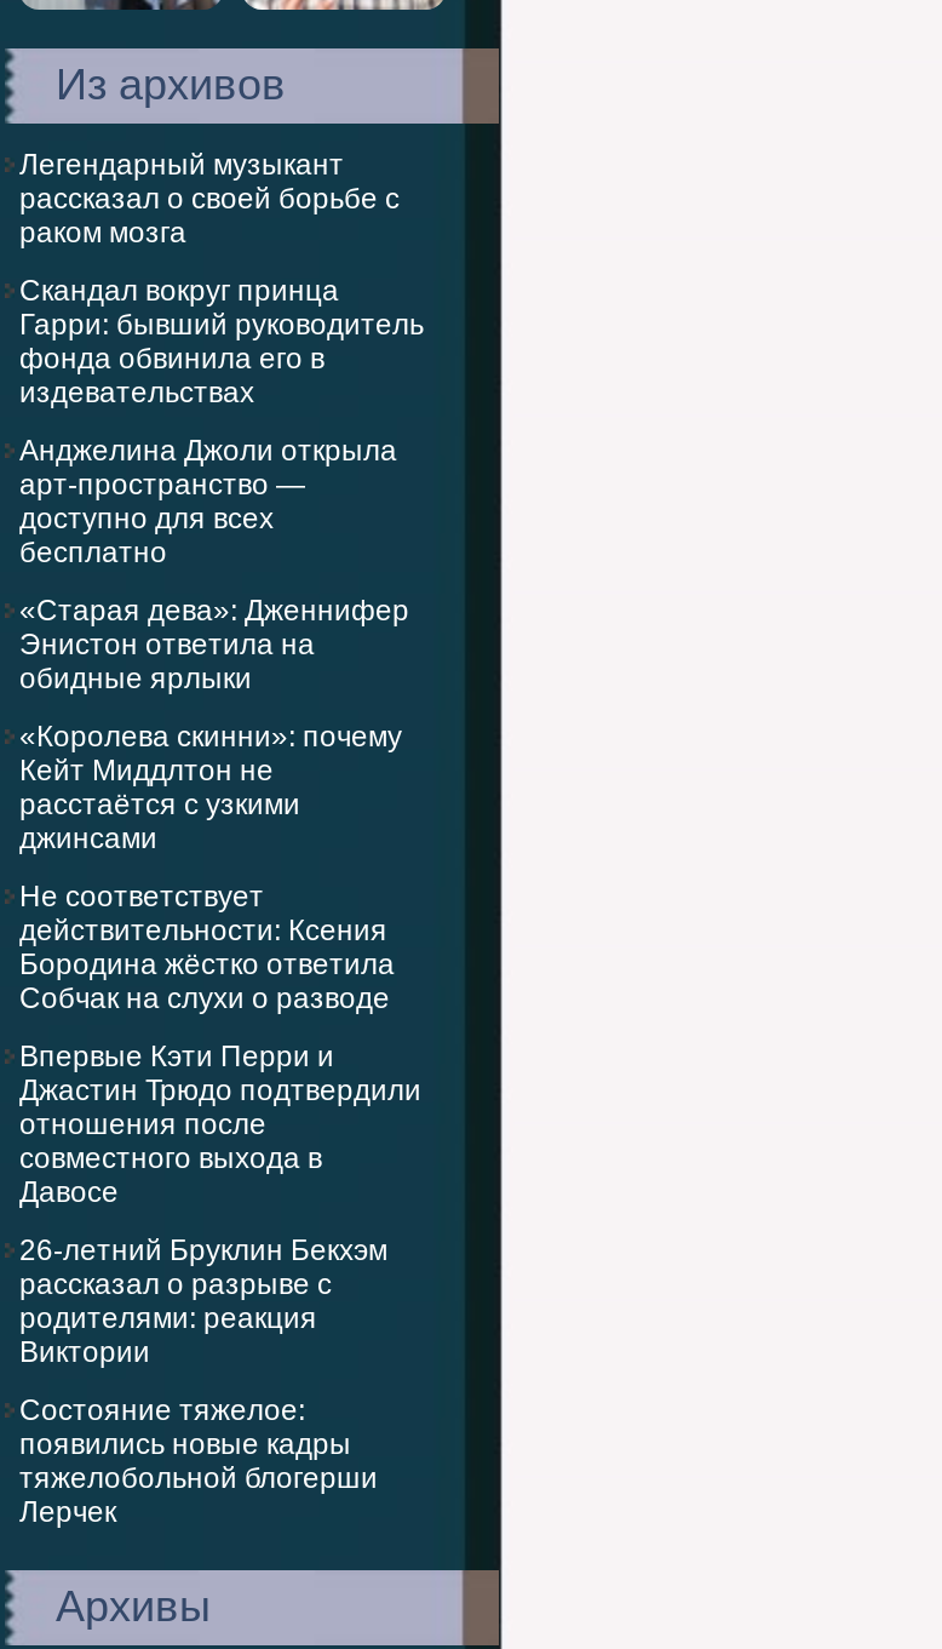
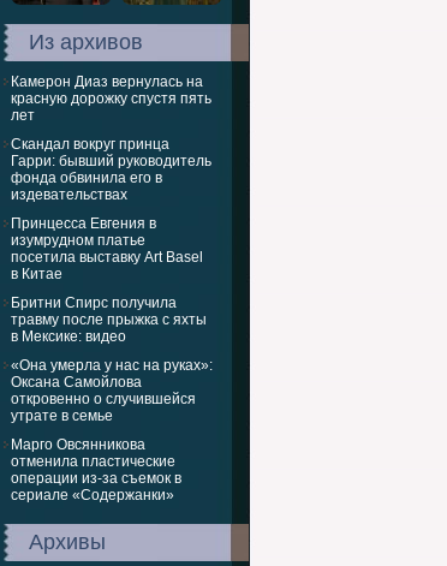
[19,148,400,250] Легендарный музыкант | рассказал о своей борьбе с | раком мозга -> [11,73,211,124] Камерон Диаз вернулась на | красную дорожку спустя пять | лет
[19,434,421,1529] Анджелина Джоли открыла | арт-пространство — | доступно для всех | бесплатно | «Старая дева»: Дженнифер | Энистон ответила на | обидные ярлыки | «Королева скинни»: почему | Кейт Миддлтон не | расстаётся с узкими | джинсами | Не соответствует | действительности: Ксения | Бородина жёстко ответила | Собчак на слухи о разводе | Впервые Кэти Перри и | Джастин Трюдо подтвердили | отношения после | совместного выхода в | Давосе | 26-летний Бруклин Бекхэм | рассказал о разрыве с | родителями: реакция | Виктории | Состояние тяжелое: | появились новые кадры | тяжелобольной блогерши | Лерчек -> [11,215,213,504] Принцесса Евгения в | изумрудном платье | посетила выставку Art Basel | в Китае | Бритни Спирс получила | травму после прыжка с яхты | в Мексике: видео | «Она умерла у нас на руках»: | Оксана Самойлова | откровенно о случившейся | утрате в семье | Марго Овсянникова | отменила пластические | операции из-за съемок в | сериале «Содержанки»

